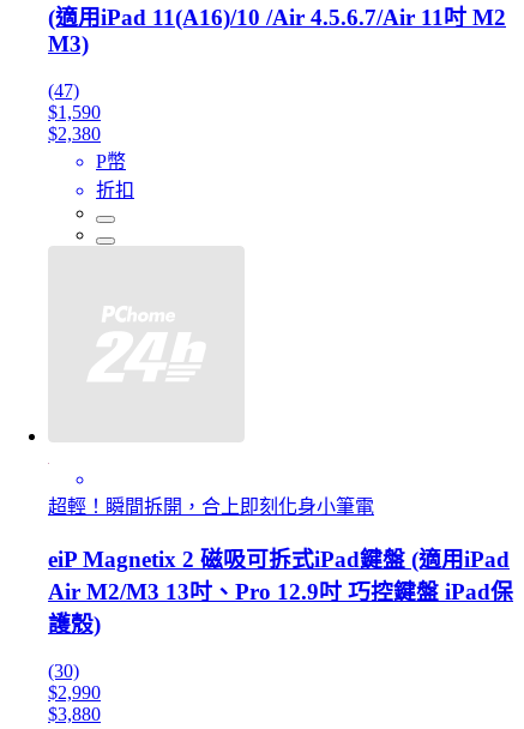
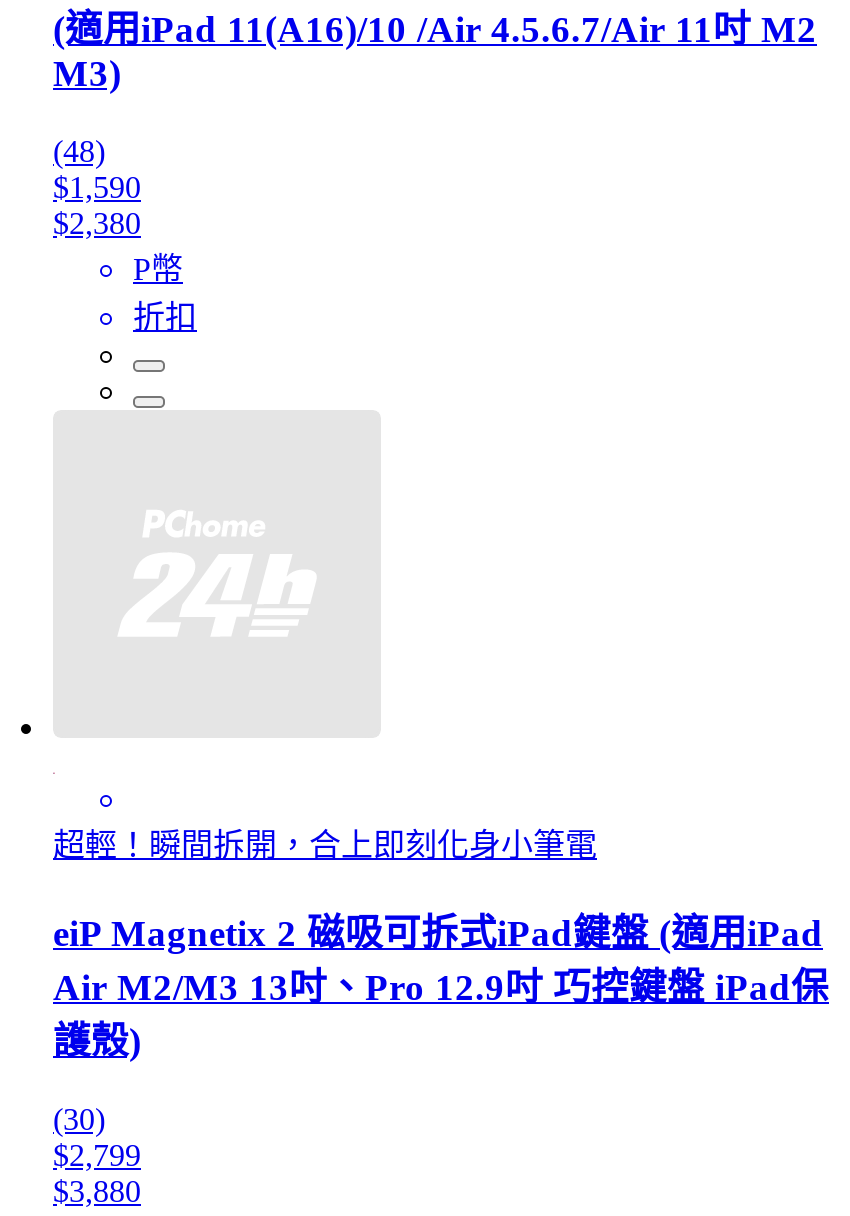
[48,80,79,100] (47) -> [53,133,105,167] (48)
[48,682,101,703] $2,990 -> [53,1138,141,1172] $2,799

